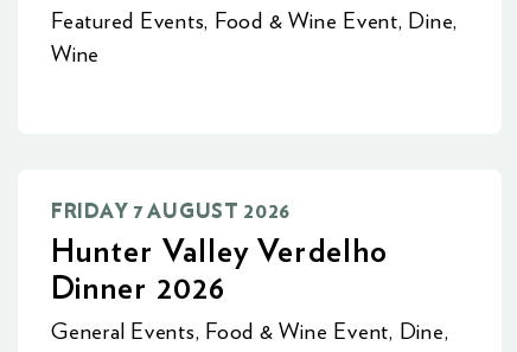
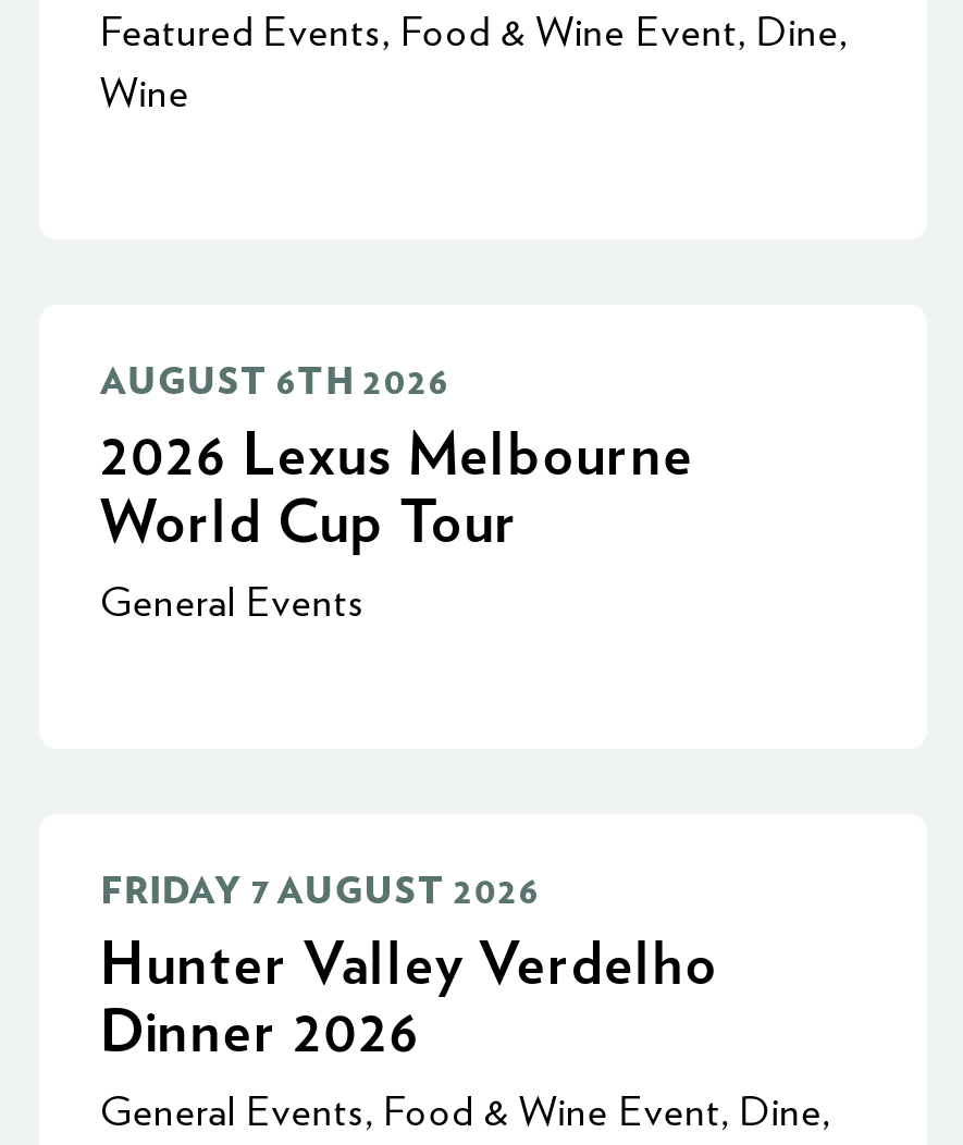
none -> [100,364,694,625] AUGUST 6TH 2026 | 2026 Lexus Melbourne | World Cup Tour | General Events

